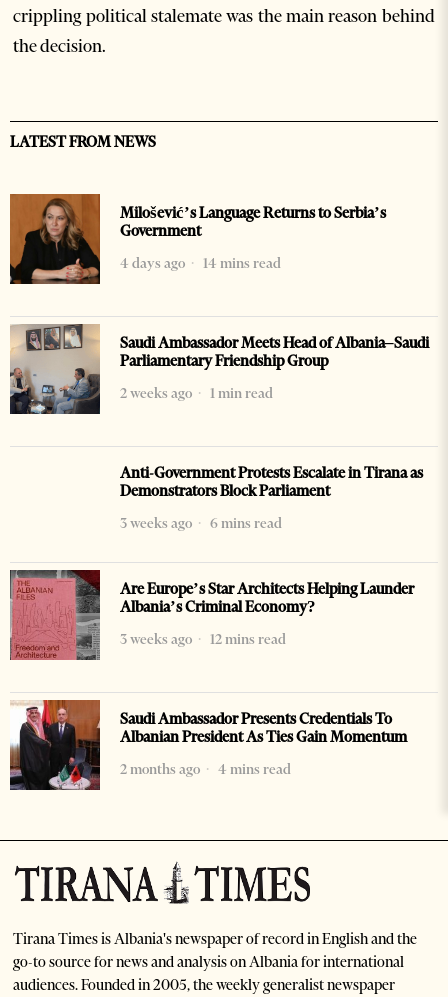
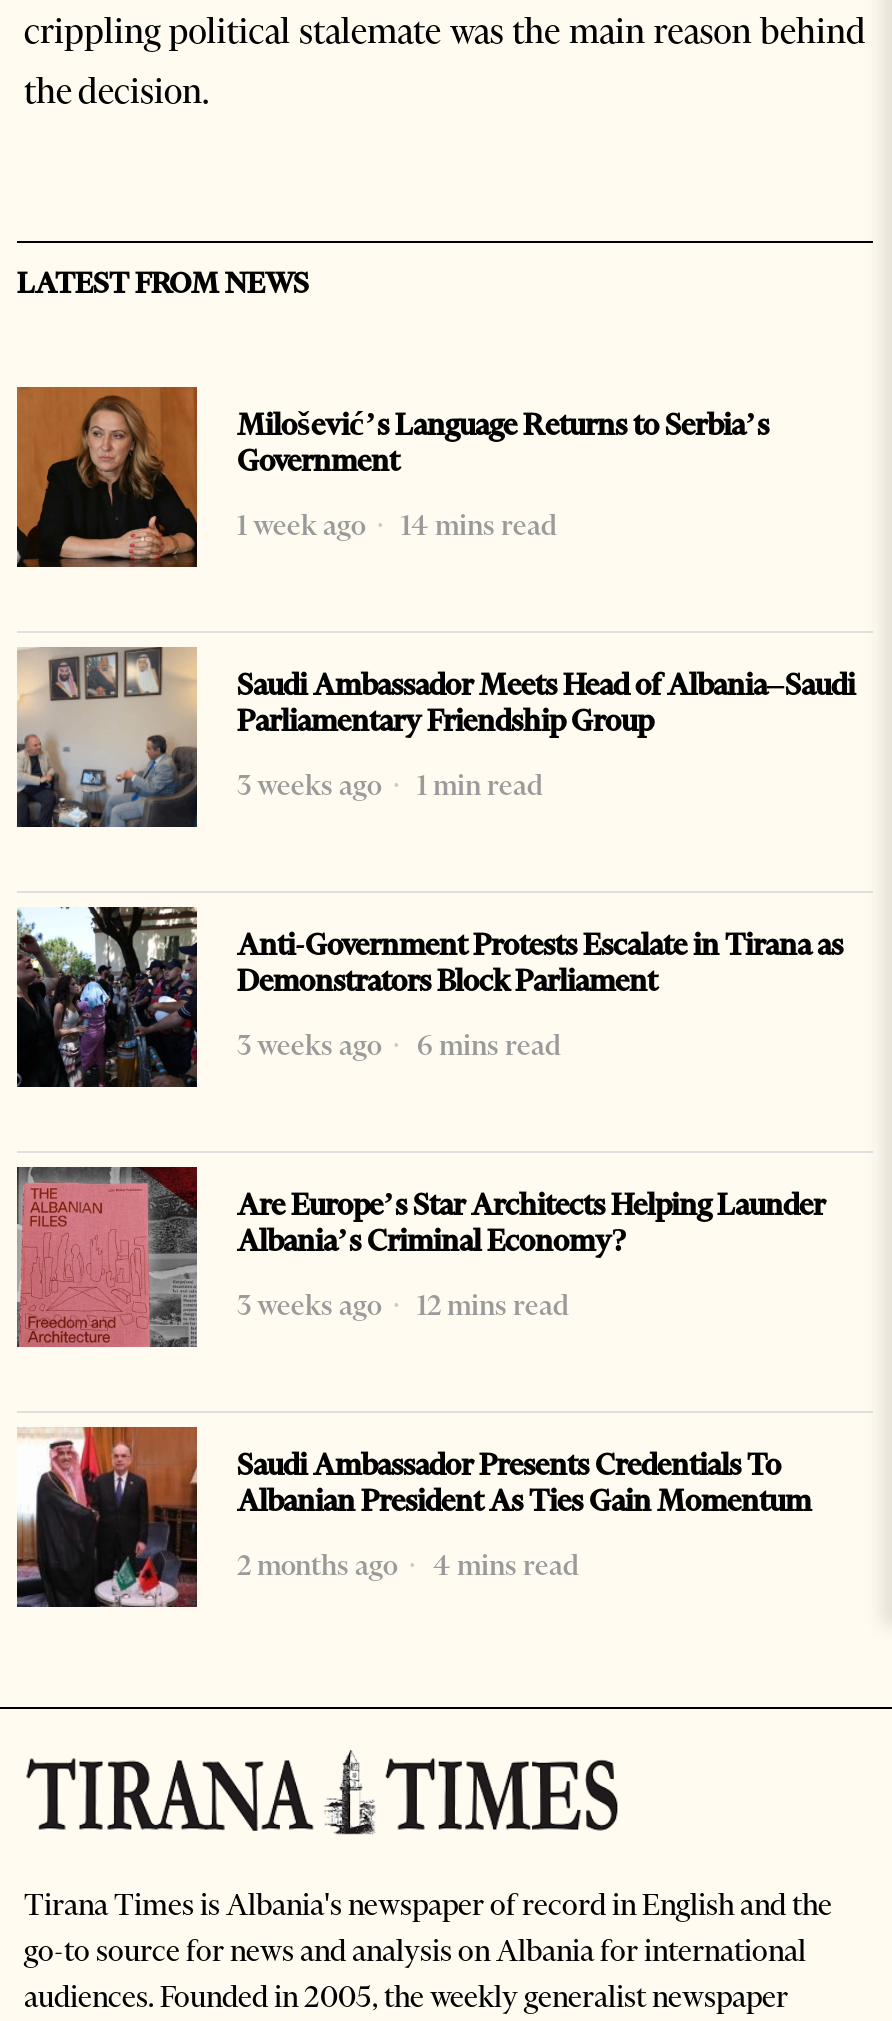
[120,254,281,272] 4 days ago 14 mins read -> [237,507,557,543] 1 week ago 14 mins read
[120,384,273,402] 2 weeks ago 1 min read -> [237,767,543,803] 3 weeks ago 1 min read
none -> [15,905,199,1089] [image]

